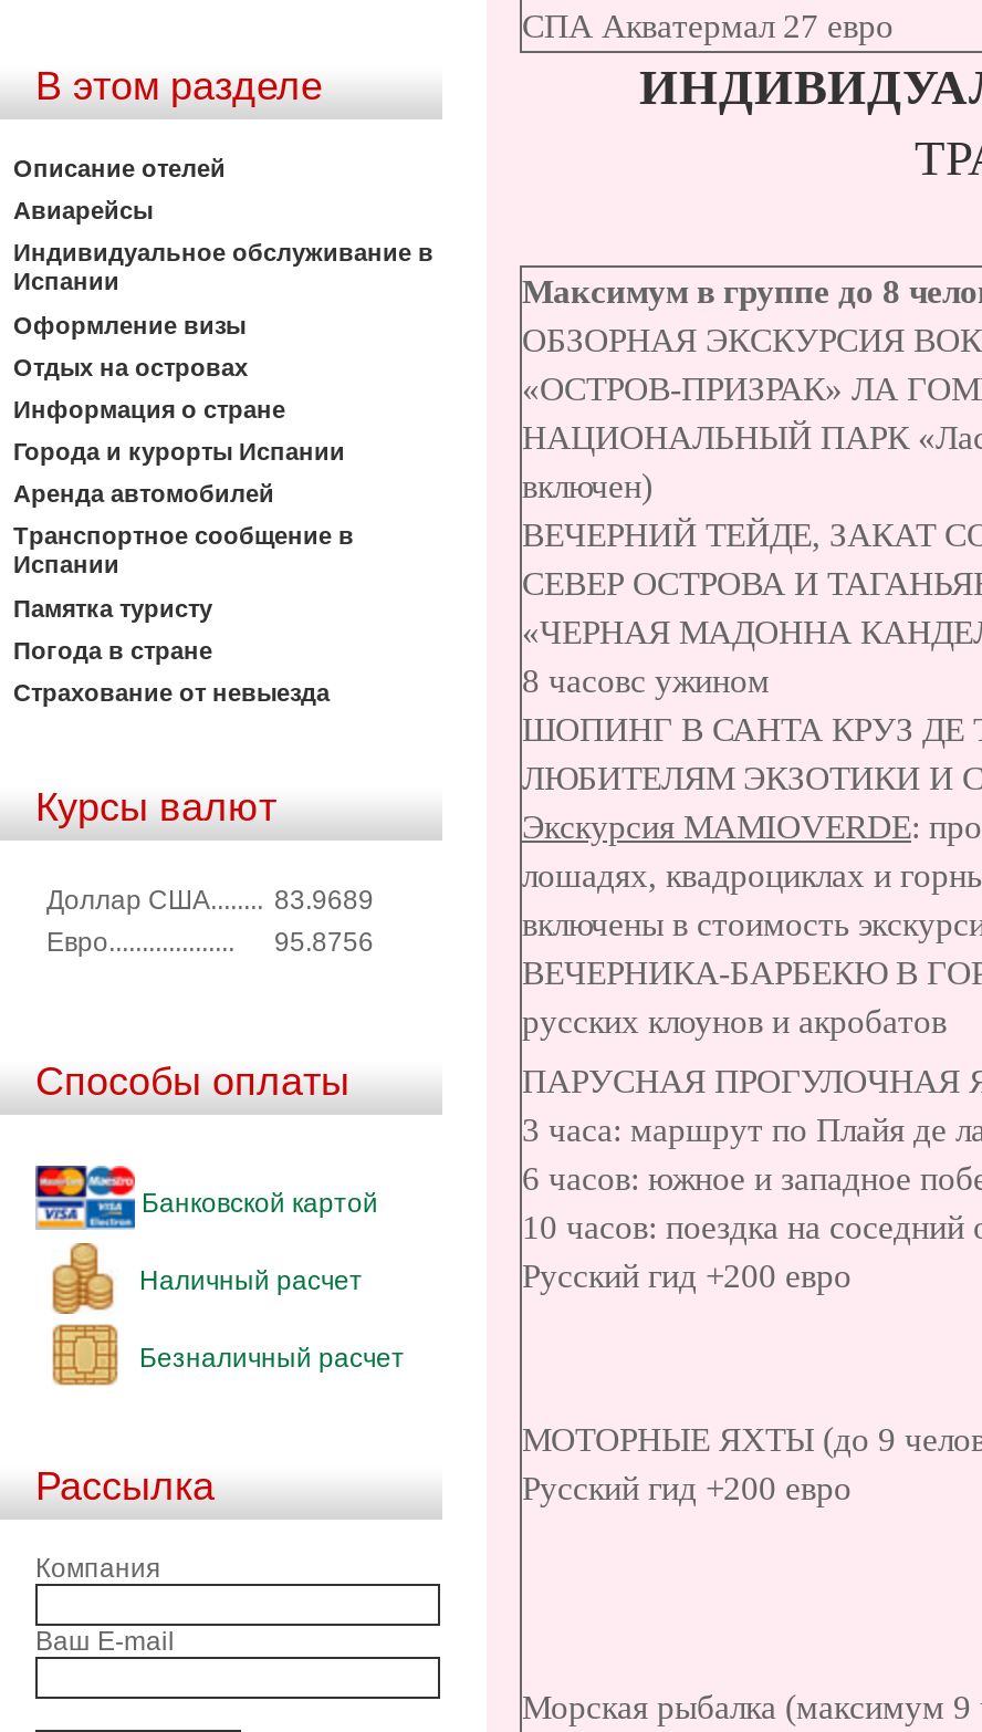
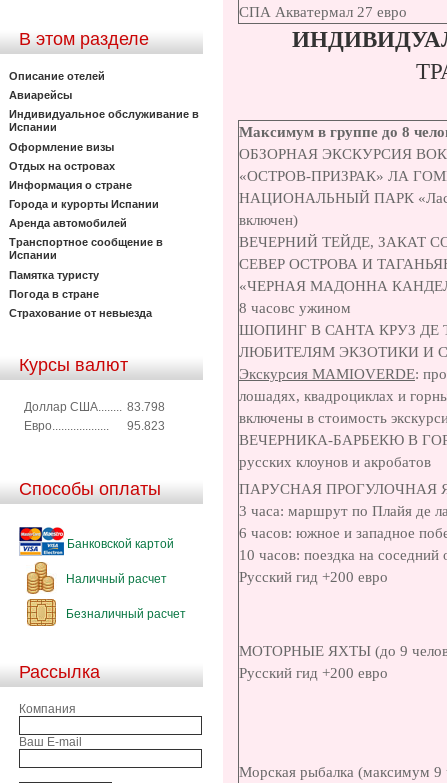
[46,885,374,916] Доллар США........ 83.9689 -> [24,400,165,414] Доллар США........ 83.798
[46,927,374,958] Евро................... 95.8756 -> [24,419,165,433] Евро................... 95.823

